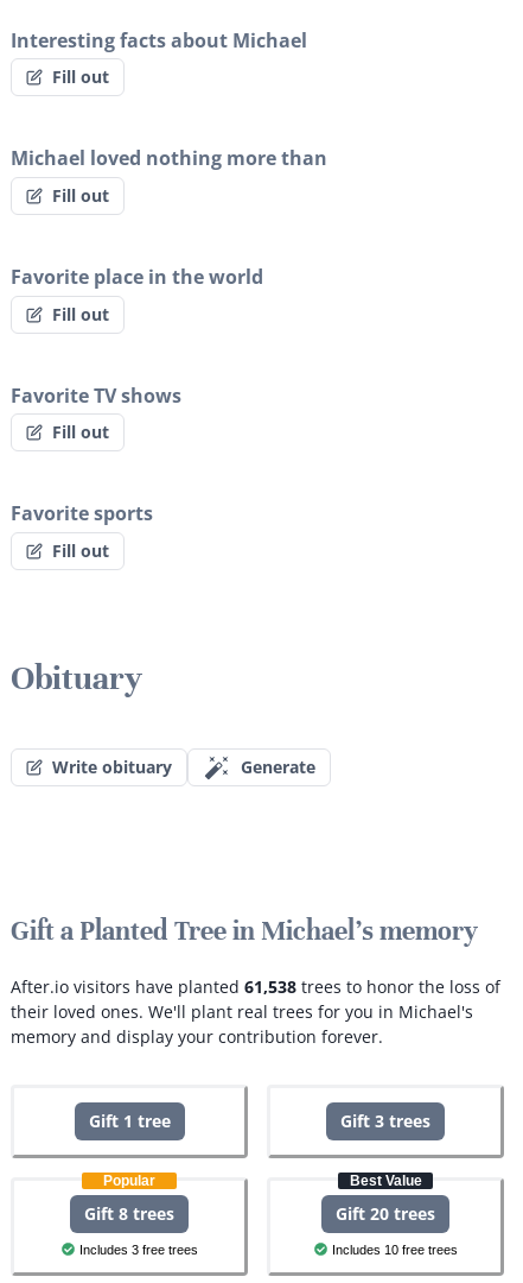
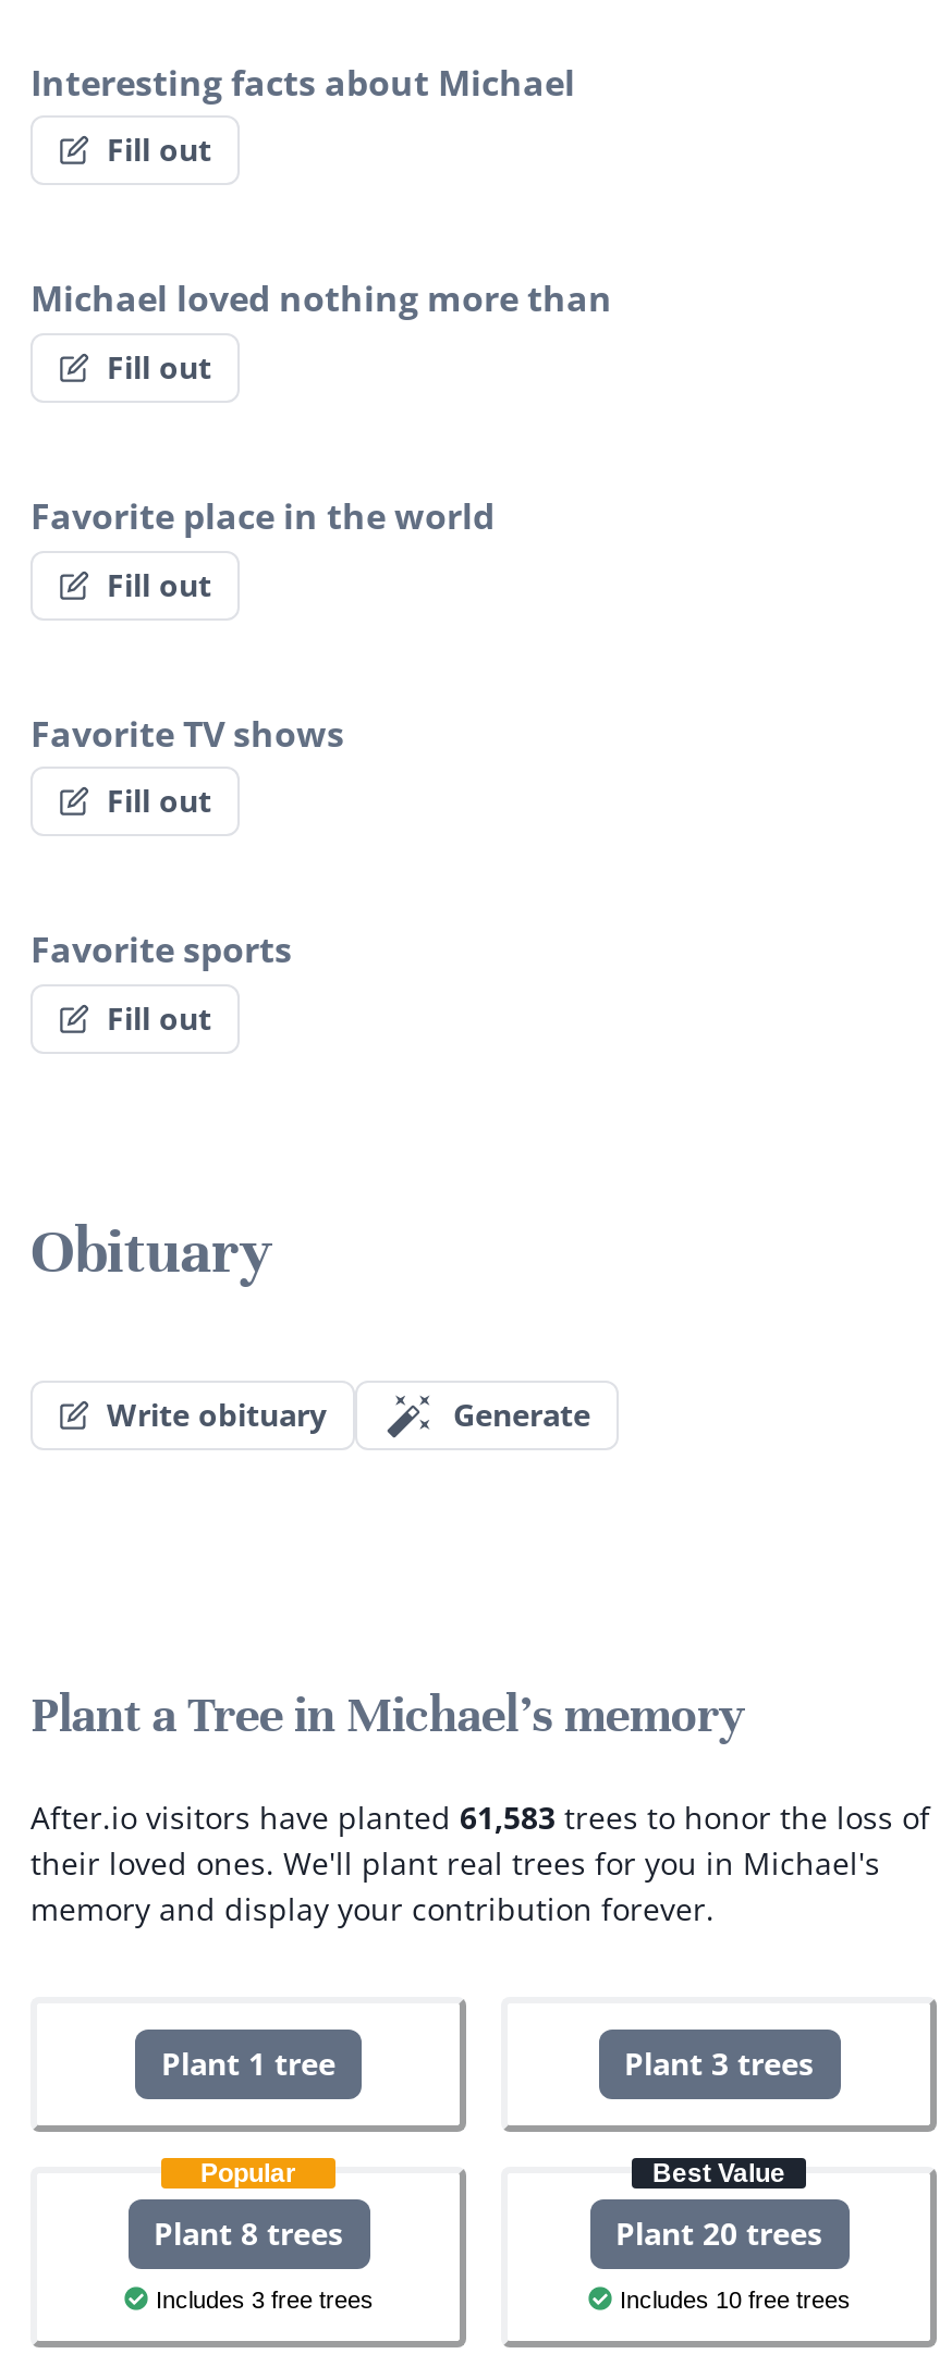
[11,914,478,946] Gift a Planted Tree in Michael's memory -> [30,1684,745,1743] Plant a Tree in Michael's memory
[11,975,500,997] After.io visitors have planted 61,538 trees to honor the loss of -> [30,1795,930,1837] After.io visitors have planted 61,583 trees to honor the loss of
[88,1109,170,1132] Gift 1 tree -> [161,2042,335,2083] Plant 1 tree
[340,1109,430,1132] Gift 3 trees -> [624,2042,814,2083] Plant 3 trees
[84,1202,174,1224] Gift 8 trees -> [154,2211,343,2253] Plant 8 trees
[336,1202,435,1224] Gift 20 trees -> [615,2211,822,2253] Plant 20 trees

